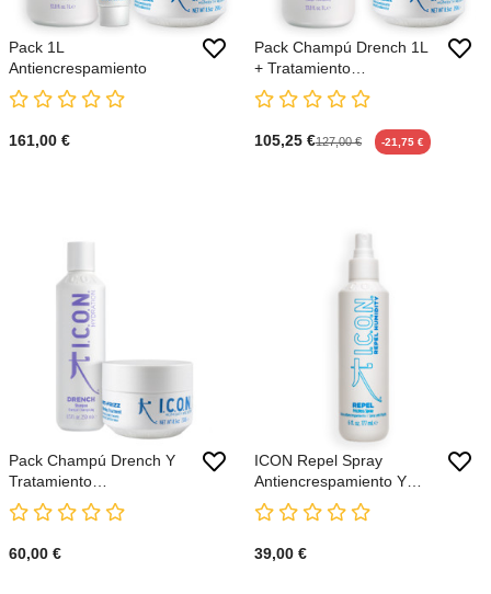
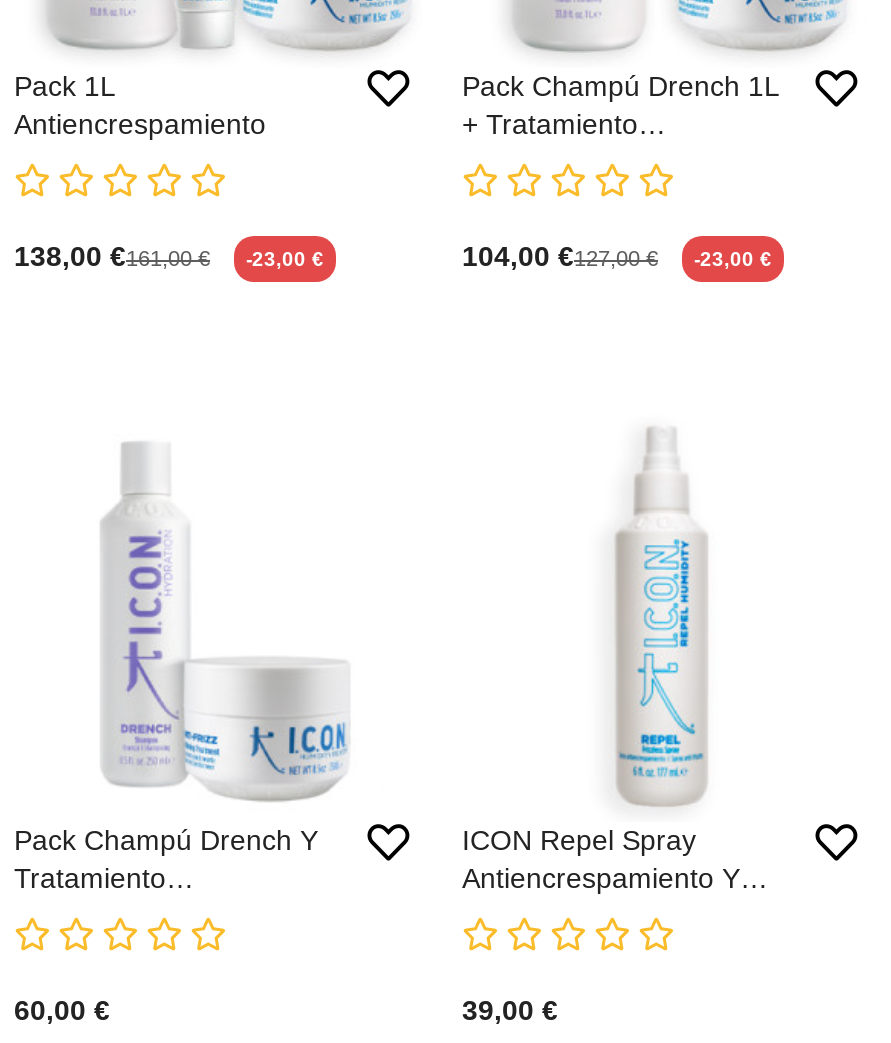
[9,132,70,149] 161,00 € -> [14,240,324,272] 138,00 €161,00 € | -23,00 €
[254,132,362,149] 105,25 €127,00 € -> [462,240,658,272] 104,00 €127,00 €
[381,136,424,148] -21,75 € -> [694,248,772,270] -23,00 €

